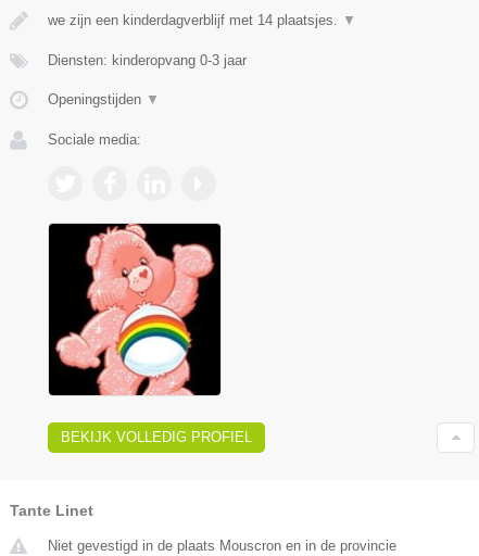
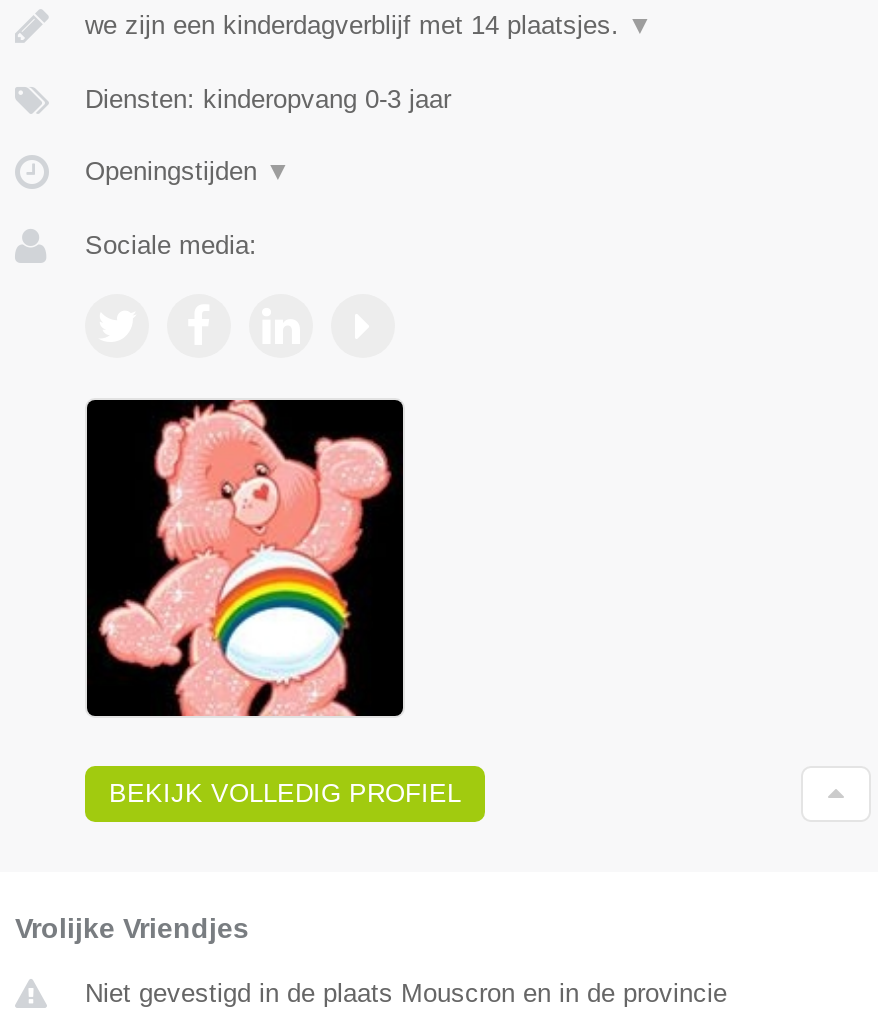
[10,502,93,519] Tante Linet -> [15,912,249,944] Vrolijke Vriendjes

